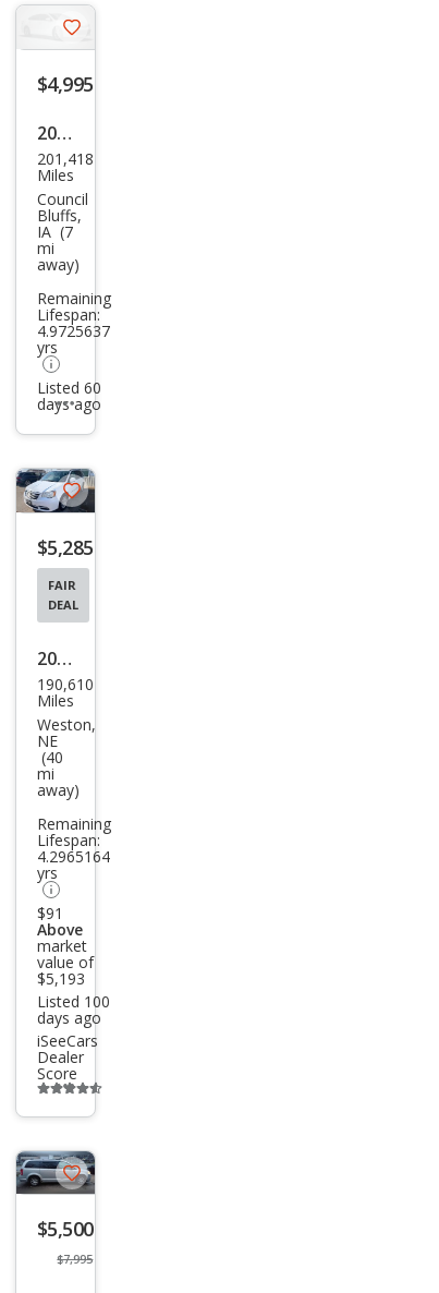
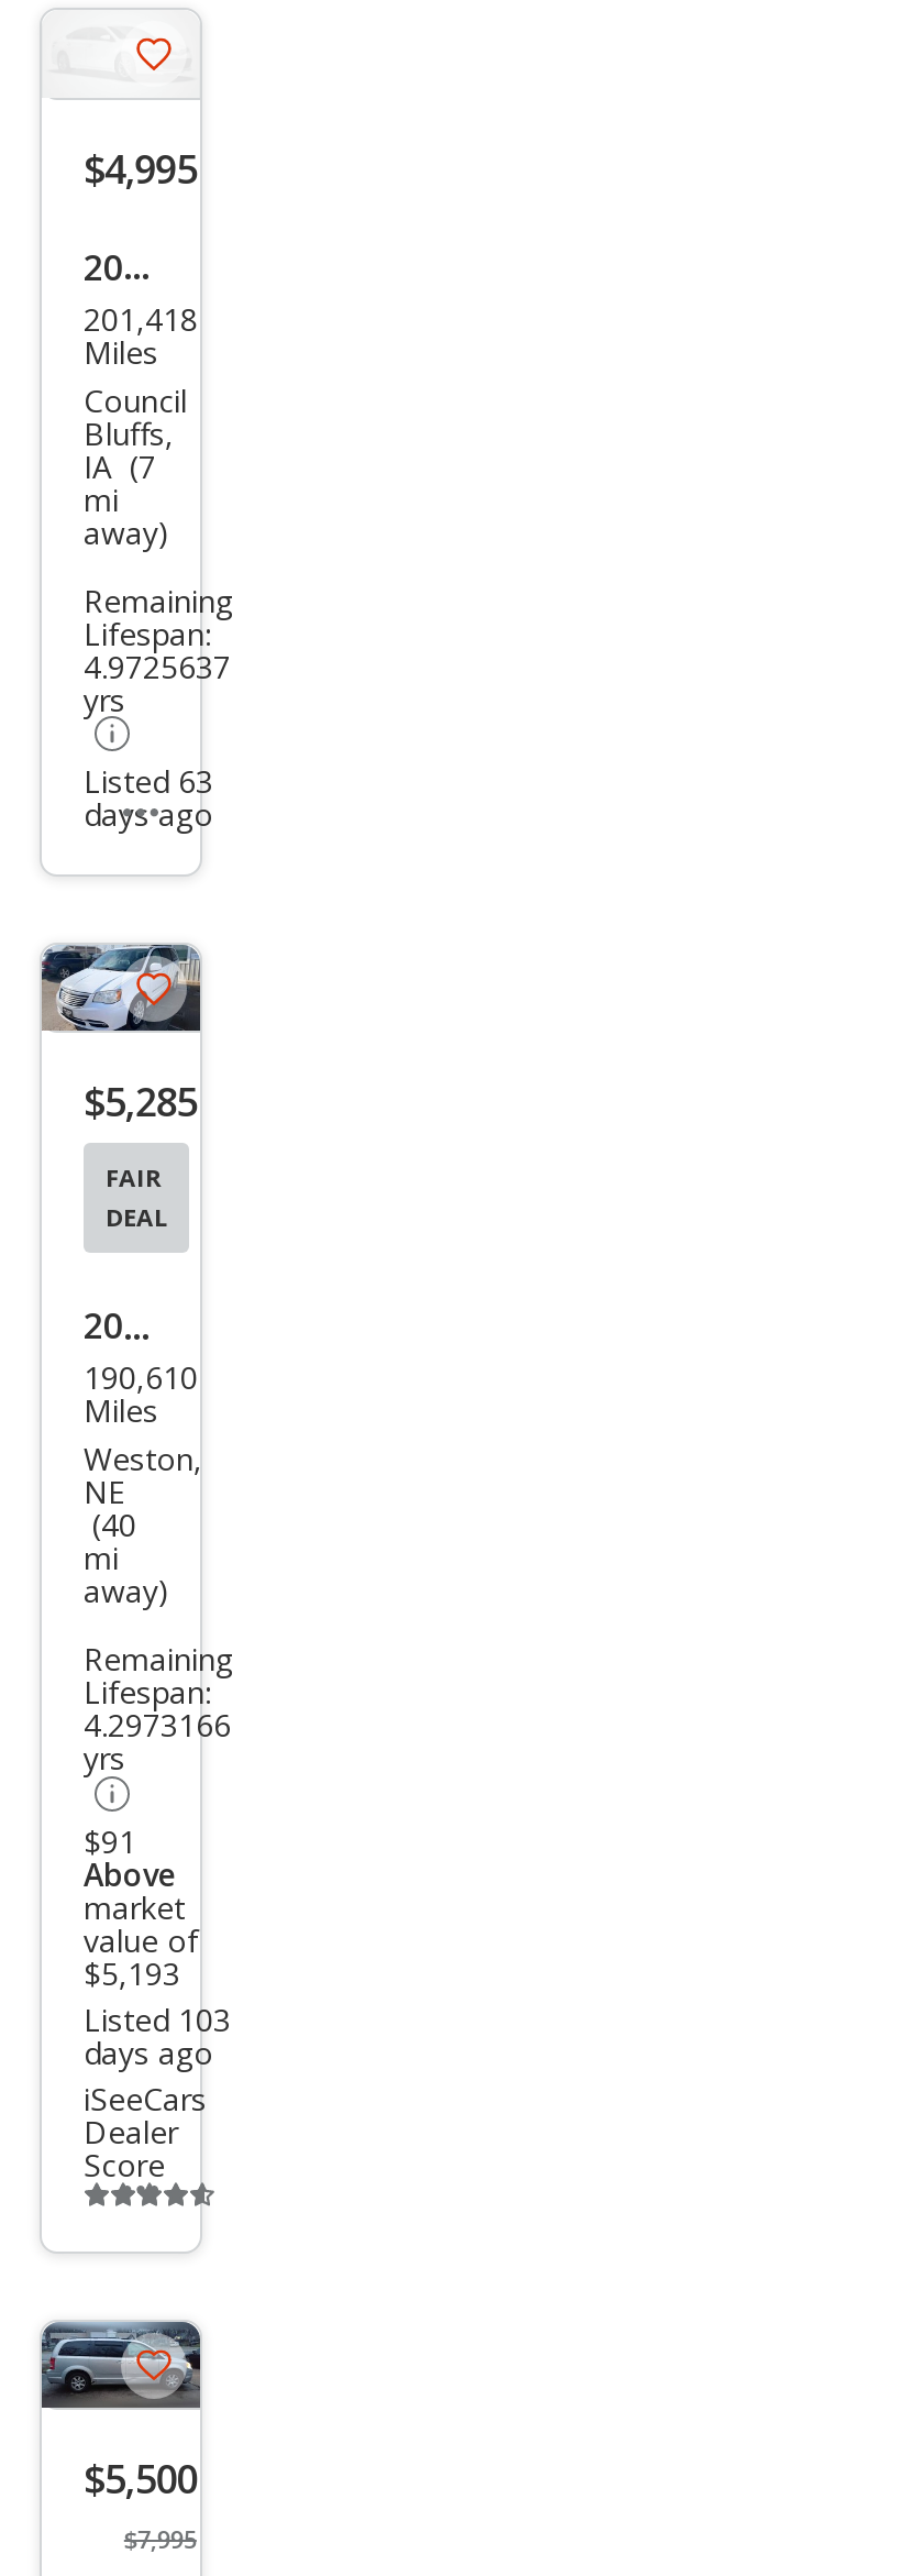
[37,377,101,398] Listed 60 -> [84,760,213,802] Listed 63
[37,846,110,866] 4.2965164 -> [84,1705,231,1747] 4.2973166
[37,991,110,1012] Listed 100 -> [84,1998,231,2040] Listed 103

